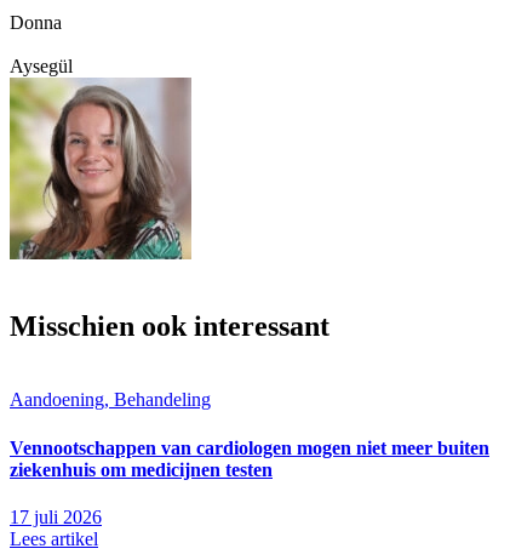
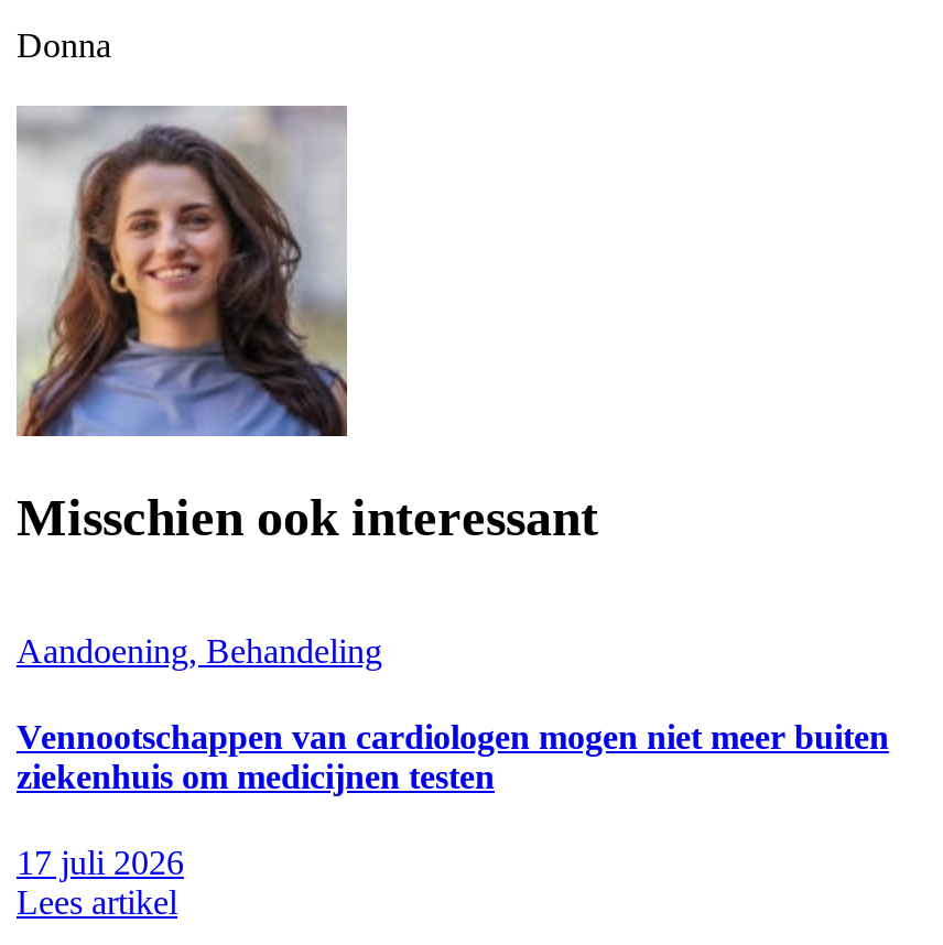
[10,56,73,77] Aysegül -> none
[8,76,191,261] [image] -> [17,105,347,439] [image]

